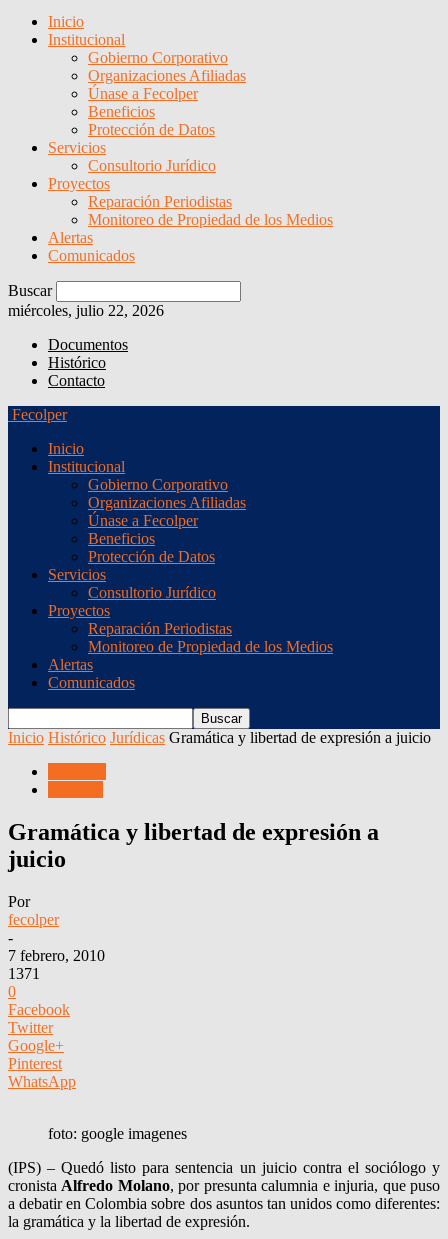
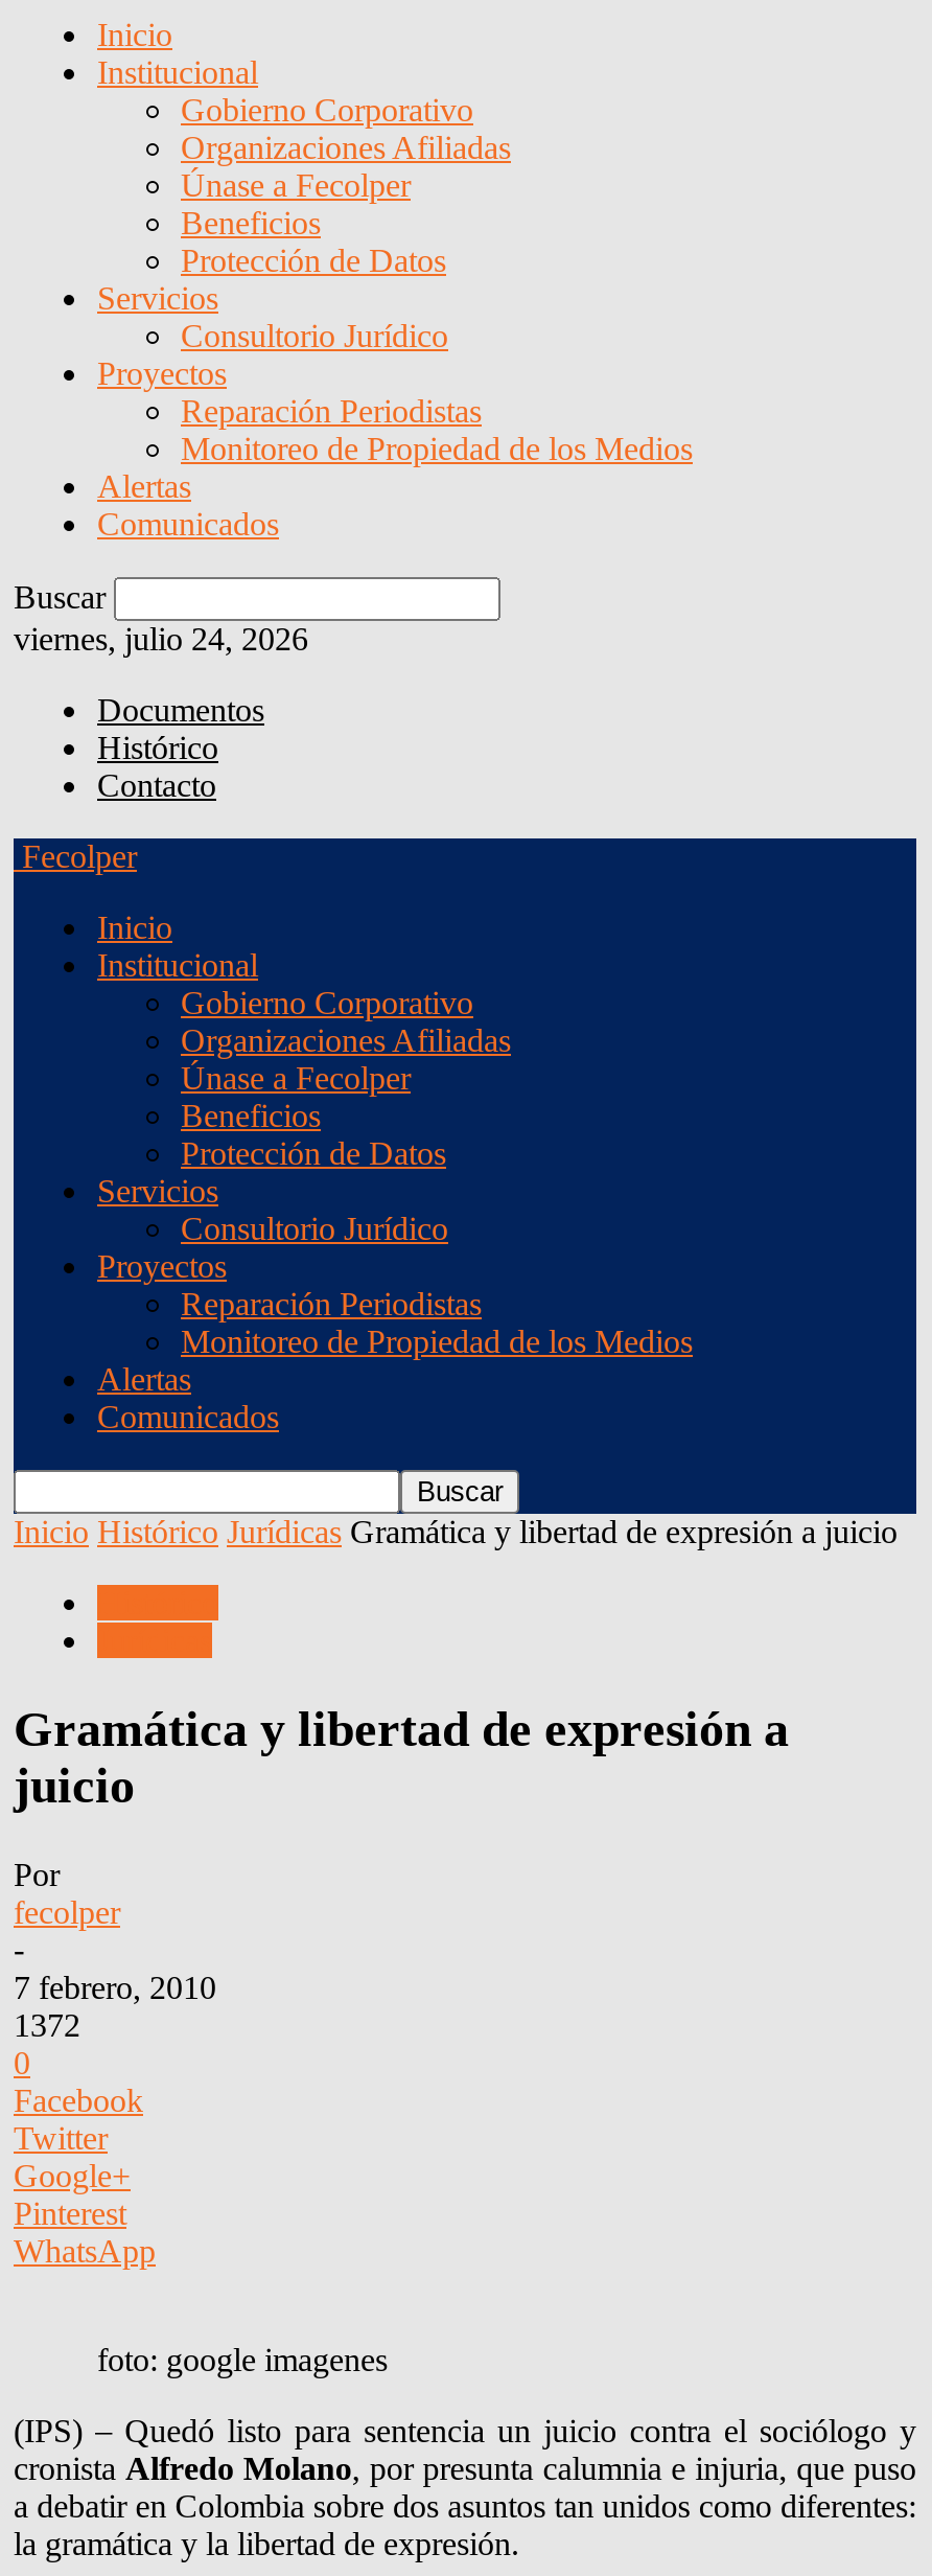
[8,302,164,319] miércoles, julio 22, 2026 -> [14,621,308,657] viernes, julio 24, 2026
[8,965,40,982] 1371 -> [14,2007,80,2042] 1372

